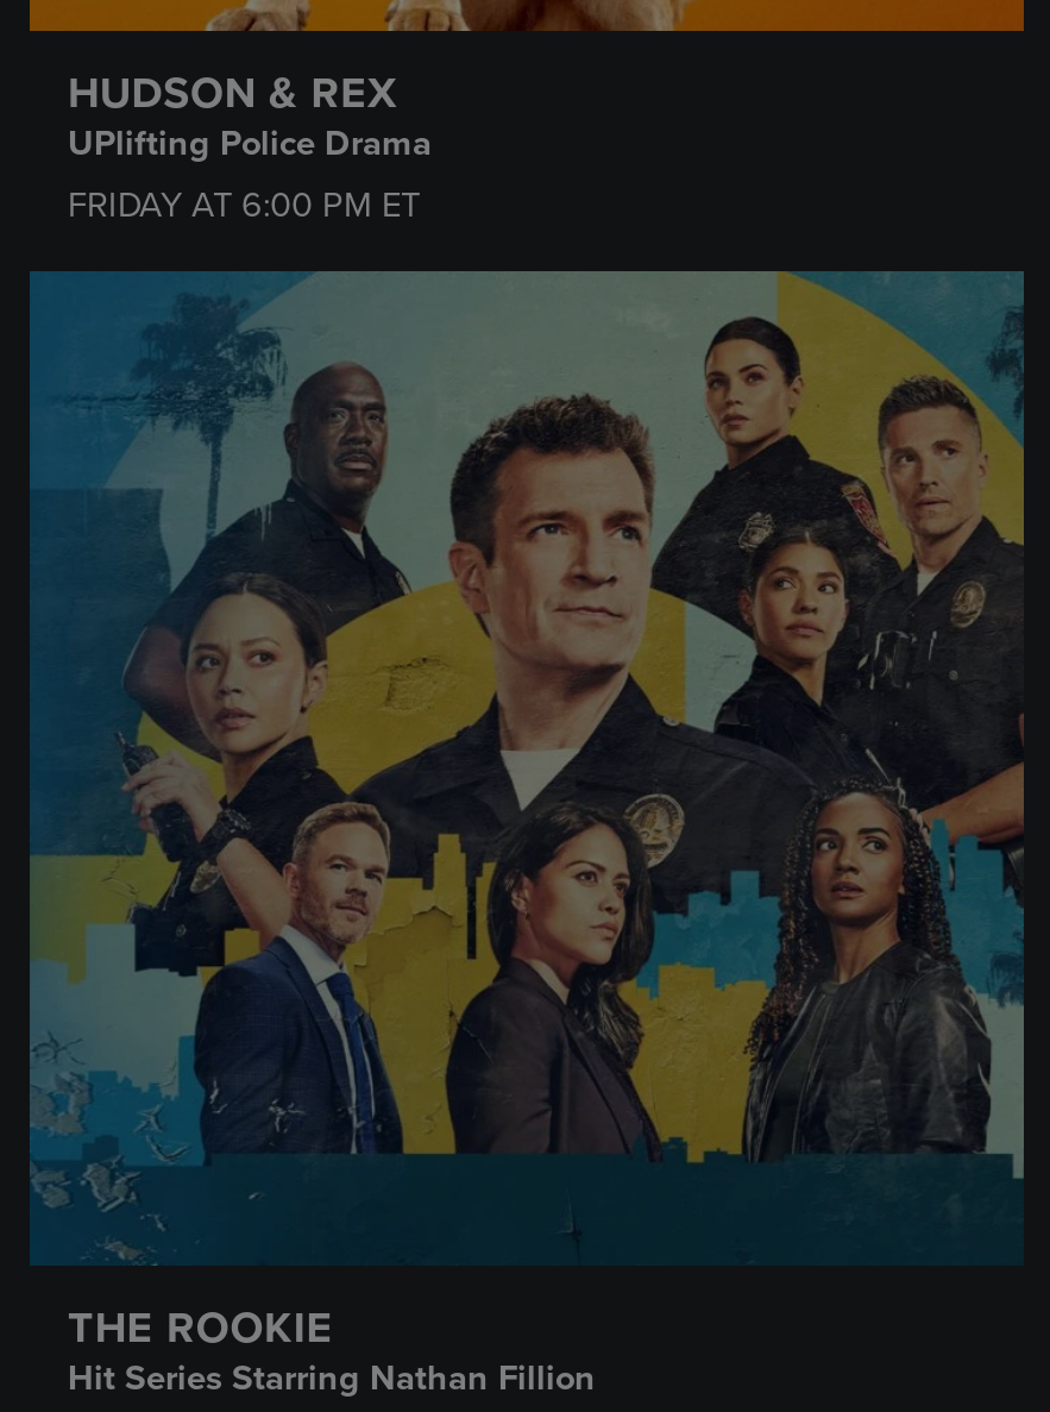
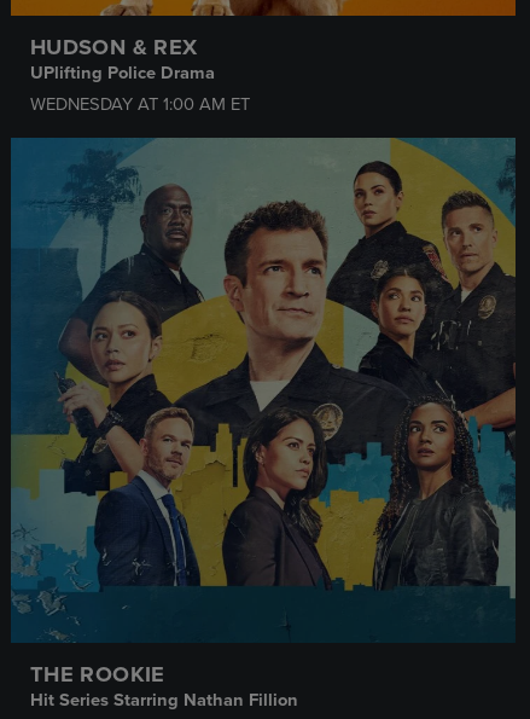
[68,185,420,226] FRIDAY AT 6:00 PM ET -> [30,94,250,115] WEDNESDAY AT 1:00 AM ET

